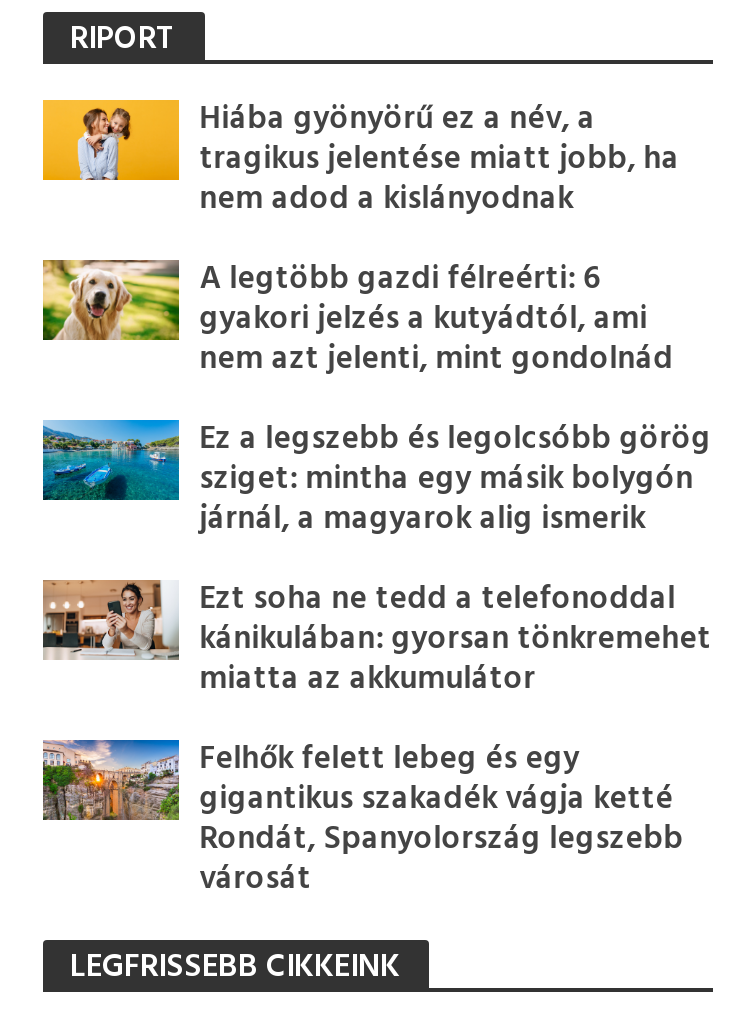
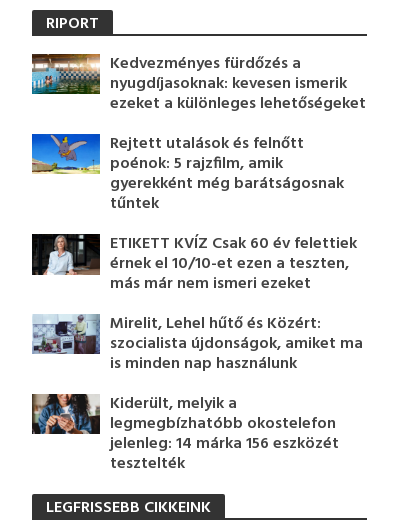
[41,94,679,226] [image] | Hiába gyönyörű ez a név, a | tragikus jelentése miatt jobb, ha | nem adod a kislányodnak -> [31,51,366,117] [image] | Kedvezményes fürdőzés a | nyugdíjasoknak: kevesen ismerik | ezeket a különleges lehetőségeket
[41,254,673,386] [image] | A legtöbb gazdi félreérti: 6 | gyakori jelzés a kutyádtól, ami | nem azt jelenti, mint gondolnád -> [31,131,344,217] [image] | Rejtett utalások és felnőtt | poénok: 5 rajzfilm, amik | gyerekként még barátságosnak | tűntek
[41,414,711,546] [image] | Ez a legszebb és legolcsóbb görög | sziget: mintha egy másik bolygón | járnál, a magyarok alig ismerik -> [31,231,357,297] [image] | ETIKETT KVÍZ Csak 60 év felettiek | érnek el 10/10-et ezen a teszten, | más már nem ismeri ezeket
[41,574,711,706] [image] | Ezt soha ne tedd a telefonoddal | kánikulában: gyorsan tönkremehet | miatta az akkumulátor -> [32,311,363,377] [image] | Mirelit, Lehel hűtő és Közért: | szocialista újdonságok, amiket ma | is minden nap használunk
[41,734,683,906] [image] | Felhők felett lebeg és egy | gigantikus szakadék vágja ketté | Rondát, Spanyolország legszebb | városát -> [32,391,339,477] [image] | Kiderült, melyik a | legmegbízhatóbb okostelefon | jelenleg: 14 márka 156 eszközét | tesztelték

